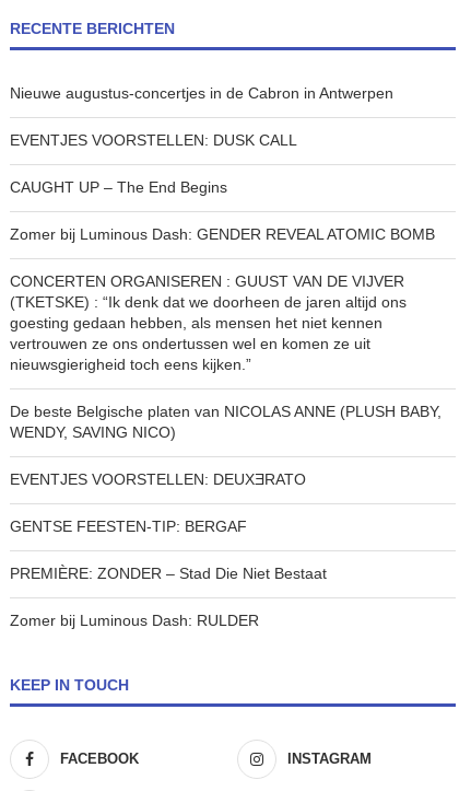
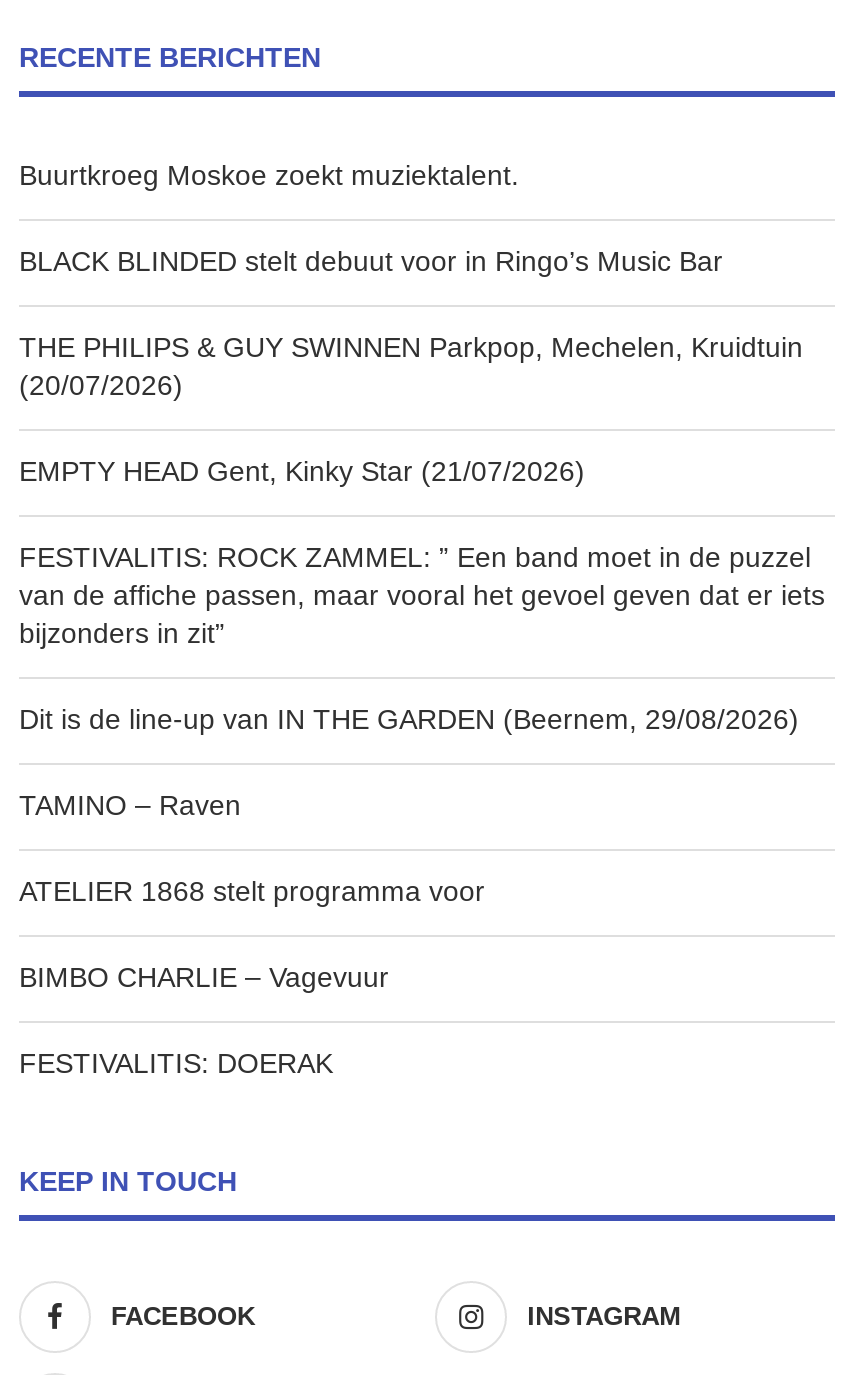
[10,85,393,102] Nieuwe augustus-concertjes in de Cabron in Antwerpen -> [19,160,519,192] Buurtkroeg Moskoe zoekt muziektalent.
[10,132,297,149] EVENTJES VOORSTELLEN: DUSK CALL -> [19,246,723,278] BLACK BLINDED stelt debuut voor in Ringo’s Music Bar
[10,179,227,196] CAUGHT UP – The End Begins -> [19,332,803,402] THE PHILIPS & GUY SWINNEN Parkpop, Mechelen, Kruidtuin | (20/07/2026)
[10,226,435,243] Zomer bij Luminous Dash: GENDER REVEAL ATOMIC BOMB -> [19,456,585,488] EMPTY HEAD Gent, Kinky Star (21/07/2026)
[10,273,407,374] CONCERTEN ORGANISEREN : GUUST VAN DE VIJVER | (TKETSKE) : “Ik denk dat we doorheen de jaren altijd ons | goesting gedaan hebben, als mensen het niet kennen | vertrouwen ze ons ondertussen wel en komen ze uit | nieuwsgierigheid toch eens kijken.” -> [19,542,825,650] FESTIVALITIS: ROCK ZAMMEL: ” Een band moet in de puzzel | van de affiche passen, maar vooral het gevoel geven dat er iets | bijzonders in zit”
[10,403,441,441] De beste Belgische platen van NICOLAS ANNE (PLUSH BABY, | WENDY, SAVING NICO) -> [19,704,799,736] Dit is de line-up van IN THE GARDEN (Beernem, 29/08/2026)
[10,471,306,488] EVENTJES VOORSTELLEN: DEUXƎRATO -> [19,790,241,822] TAMINO – Raven
[10,518,247,535] GENTSE FEESTEN-TIP: BERGAF -> [19,876,485,908] ATELIER 1868 stelt programma voor
[10,565,327,582] PREMIÈRE: ZONDER – Stad Die Niet Bestaat -> [19,962,389,994] BIMBO CHARLIE – Vagevuur
[10,612,259,630] Zomer bij Luminous Dash: RULDER -> [19,1048,333,1080] FESTIVALITIS: DOERAK

